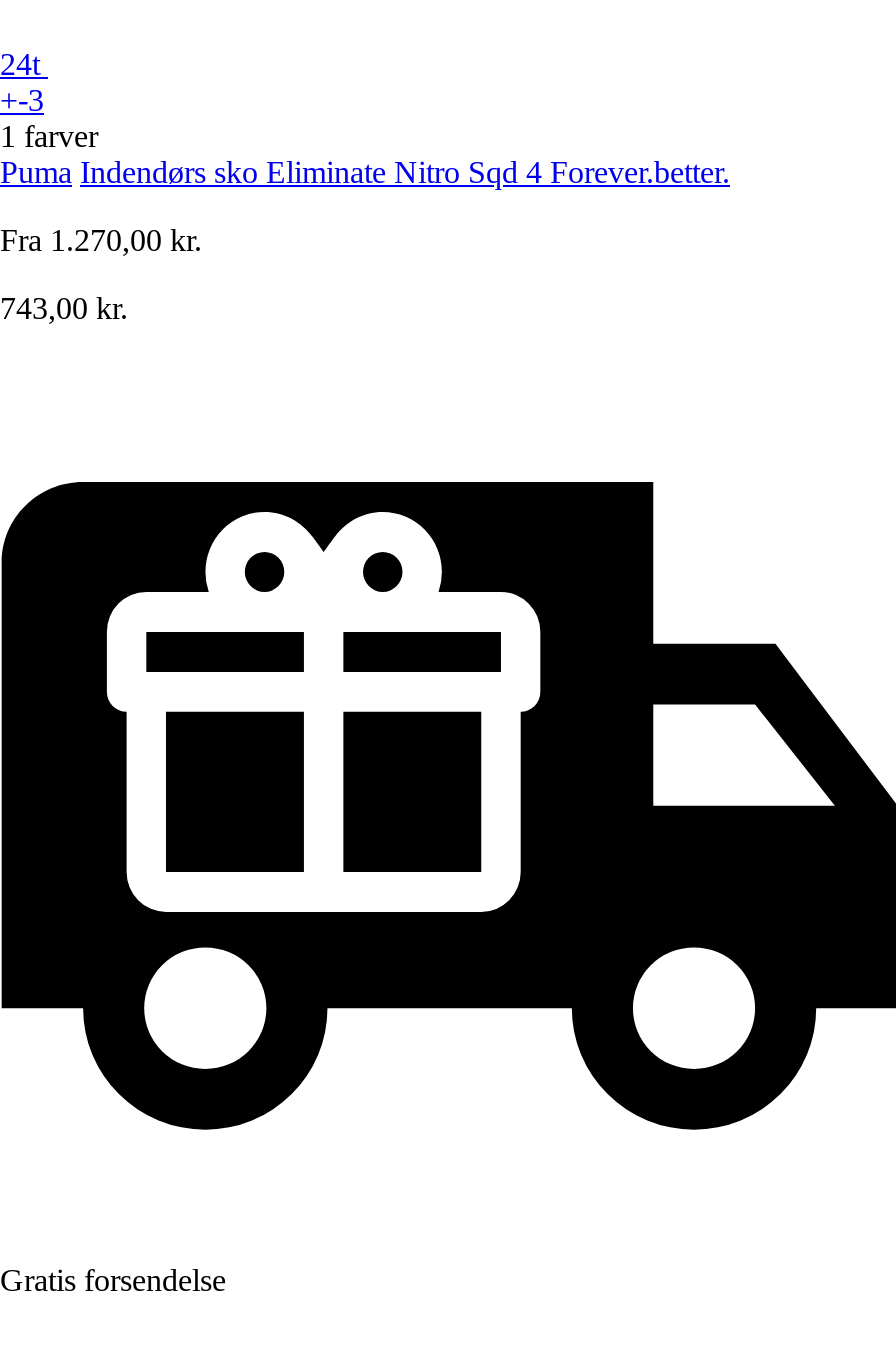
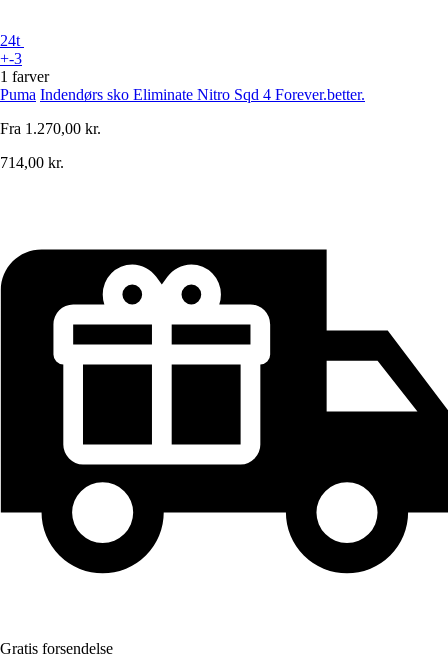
[0,292,128,326] 743,00 kr. -> [0,154,64,171] 714,00 kr.

